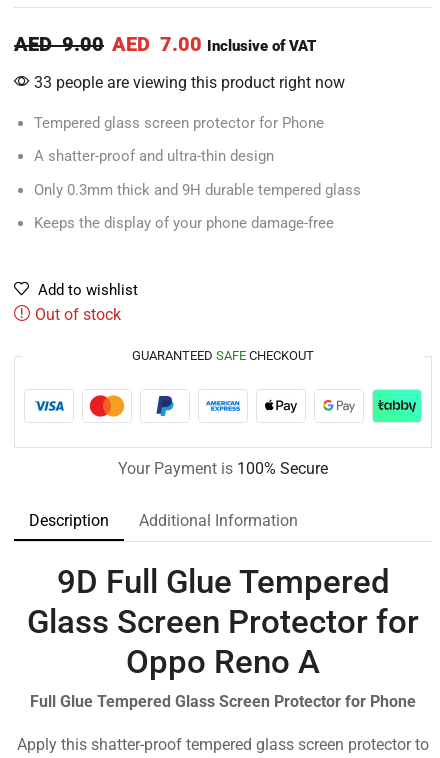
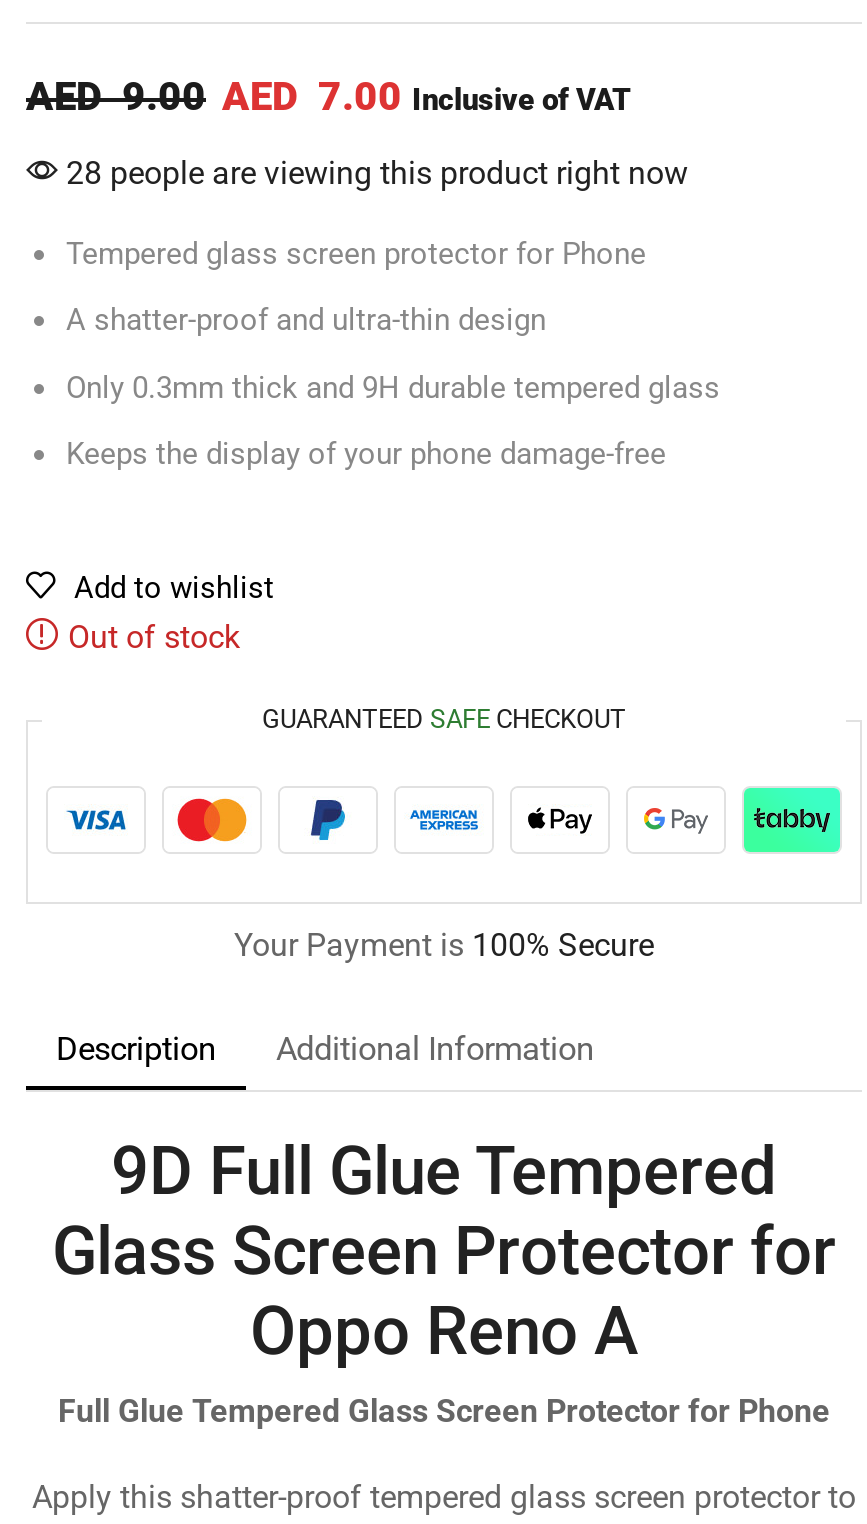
[30,73,345,92] 33 people are viewing this product right now -> [58,154,688,192] 28 people are viewing this product right now

